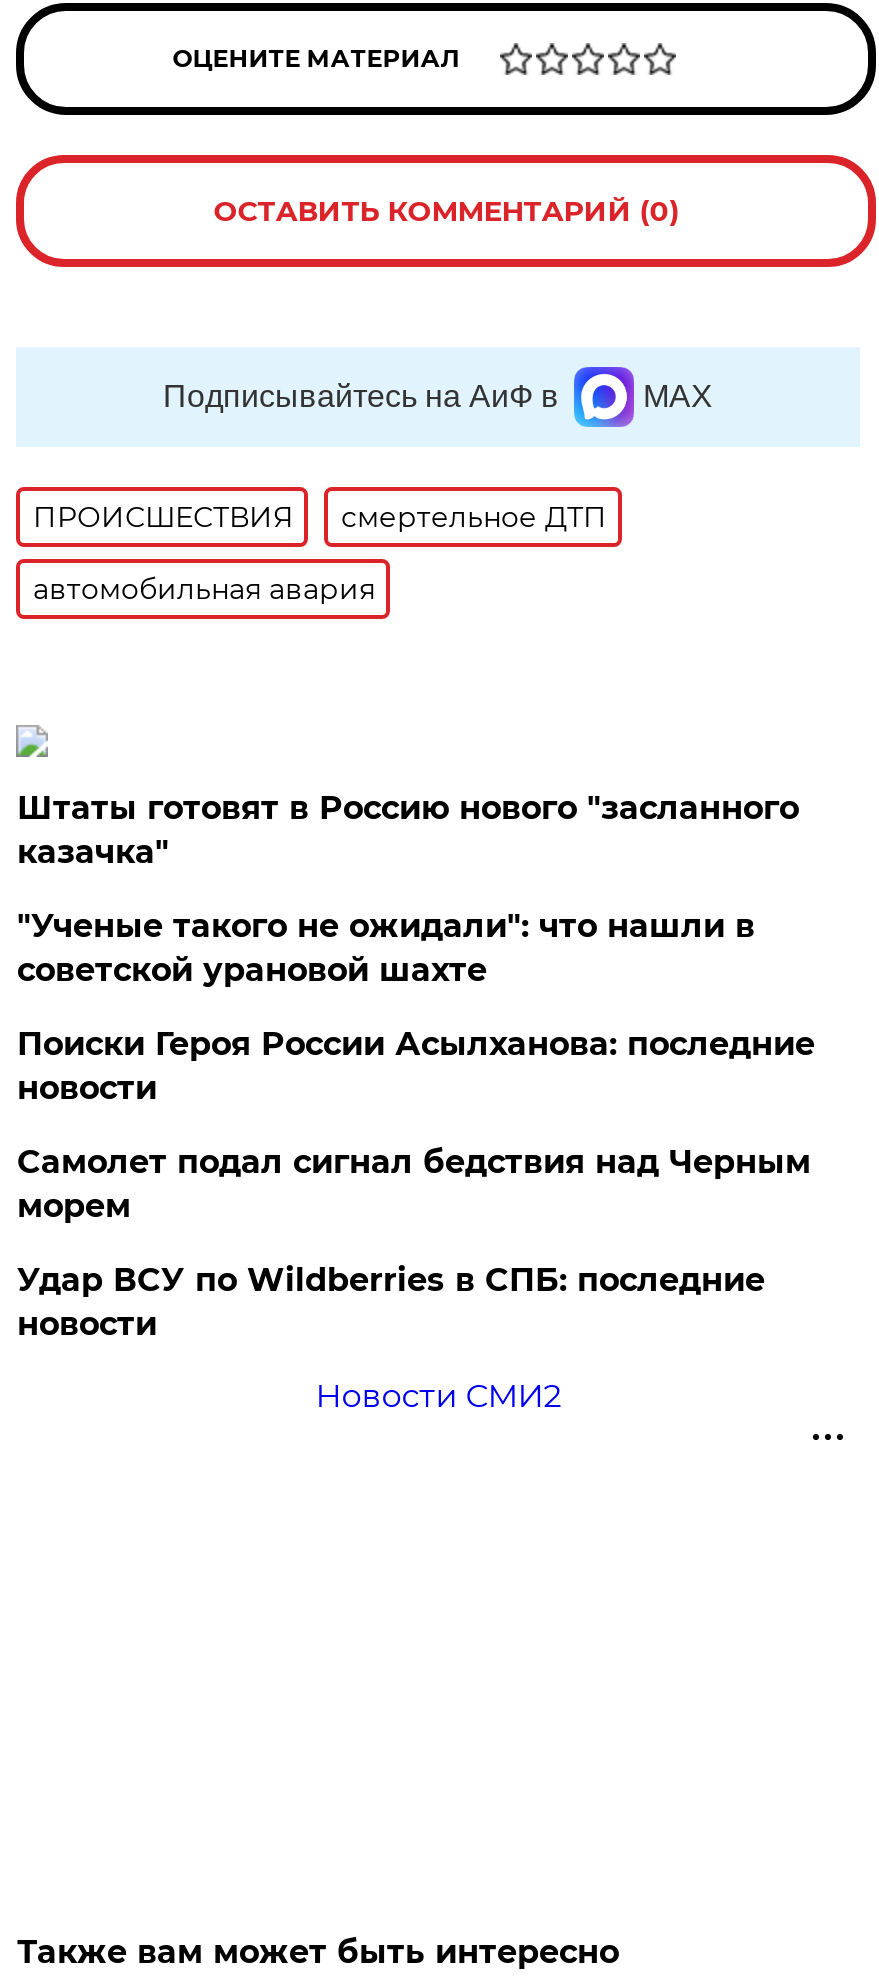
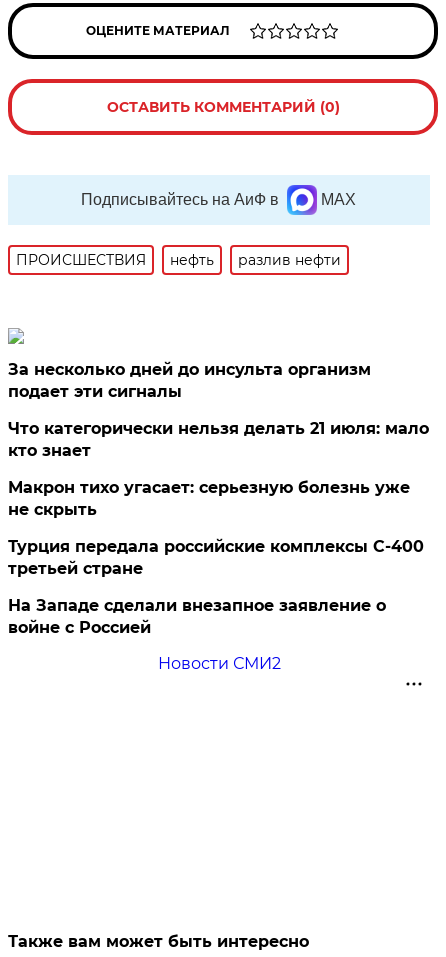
[33,498,607,606] смертельное ДТП | автомобильная авария -> [170,251,341,269] нефть | разлив нефти
[17,788,815,1342] Штаты готовят в Россию нового "засланного | казачка" | "Ученые такого не ожидали": что нашли в | советской урановой шахте | Поиски Героя России Асылханова: последние | новости | Самолет подал сигнал бедствия над Черным | морем | Удар ВСУ по Wildberries в СПБ: последние | новости -> [8,360,429,637] За несколько дней до инсульта организм | подает эти сигналы | Что категорически нельзя делать 21 июля: мало | кто знает | Макрон тихо угасает: серьезную болезнь уже | не скрыть | Турция передала российские комплексы С-400 | третьей стране | На Западе сделали внезапное заявление о | войне с Россией

